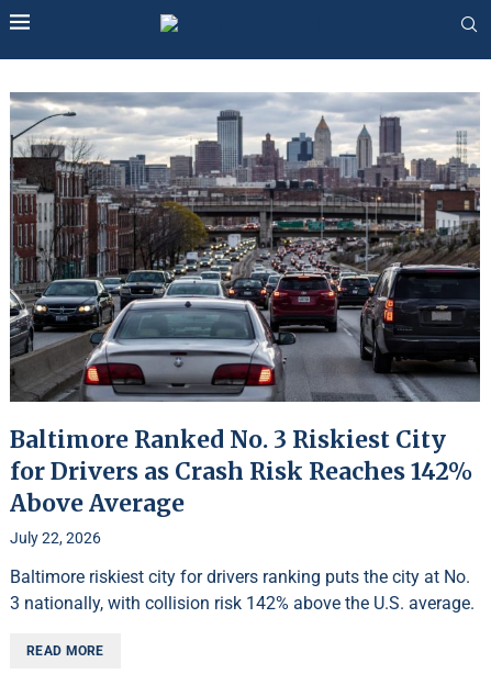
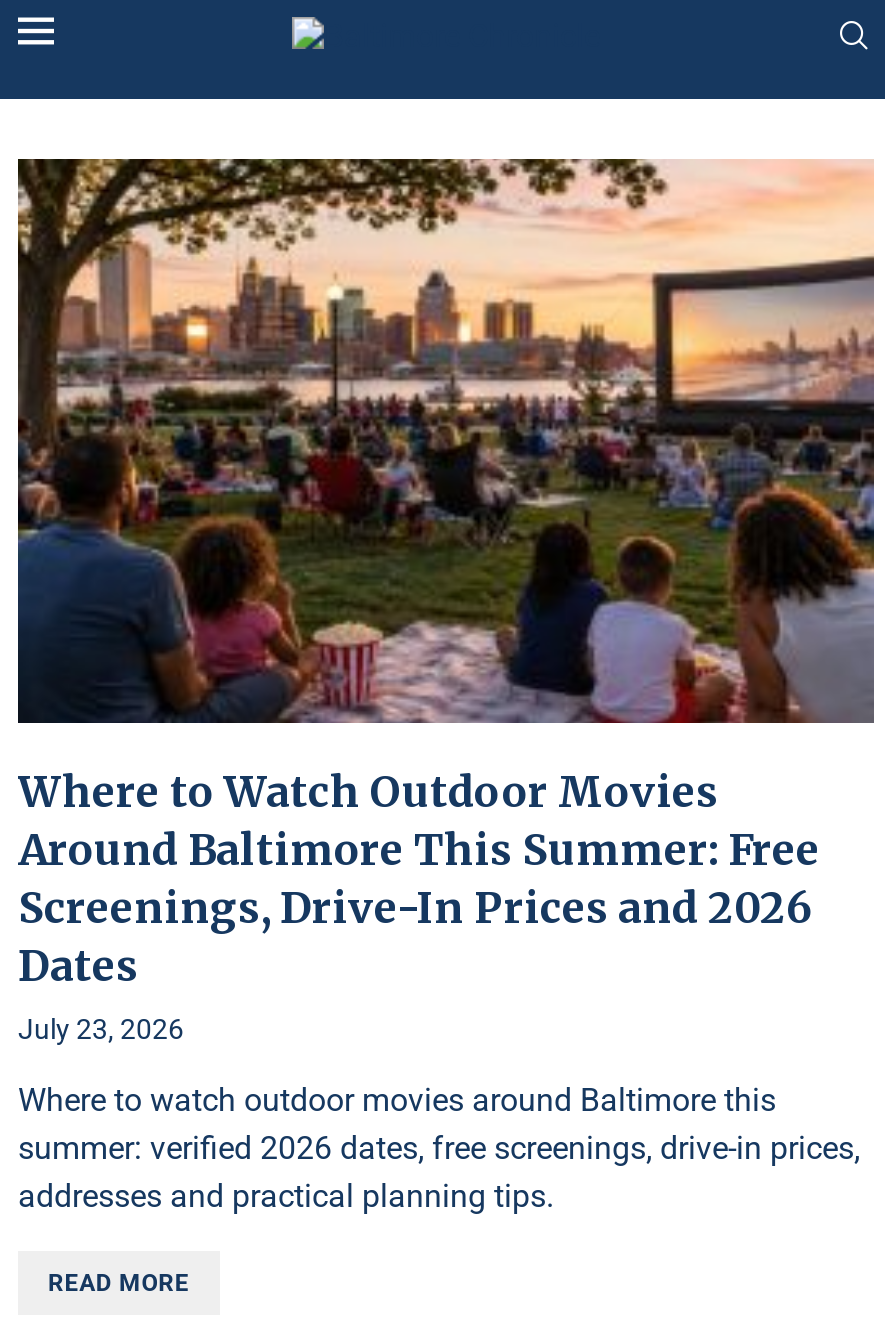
[10,91,481,547] [image] | Baltimore Ranked No. 3 Riskiest City | for Drivers as Crash Risk Reaches 142% | Above Average | July 22, 2026 -> [16,157,876,1046] [image] | Where to Watch Outdoor Movies | Around Baltimore This Summer: Free | Screenings, Drive-In Prices and 2026 | Dates | July 23, 2026
[10,567,475,614] Baltimore riskiest city for drivers ranking puts the city at No. | 3 nationally, with collision risk 142% above the U.S. average. -> [18,1082,860,1216] Where to watch outdoor movies around Baltimore this | summer: verified 2026 dates, free screenings, drive-in prices, | addresses and practical planning tips.

